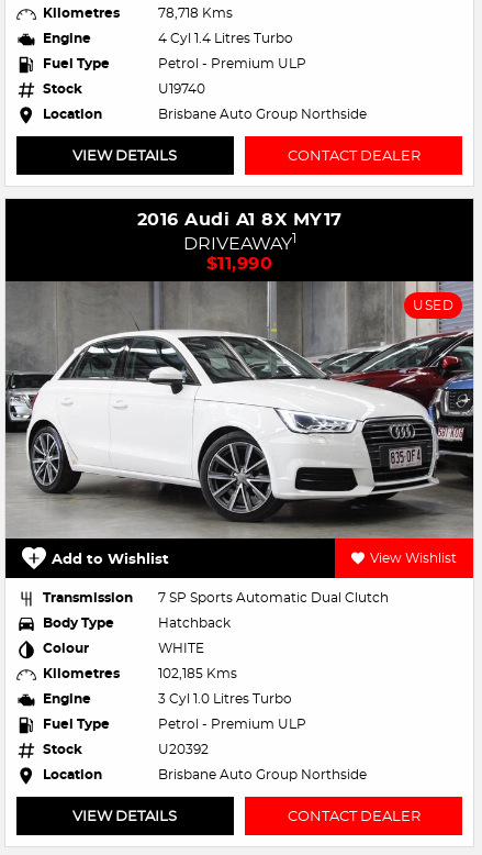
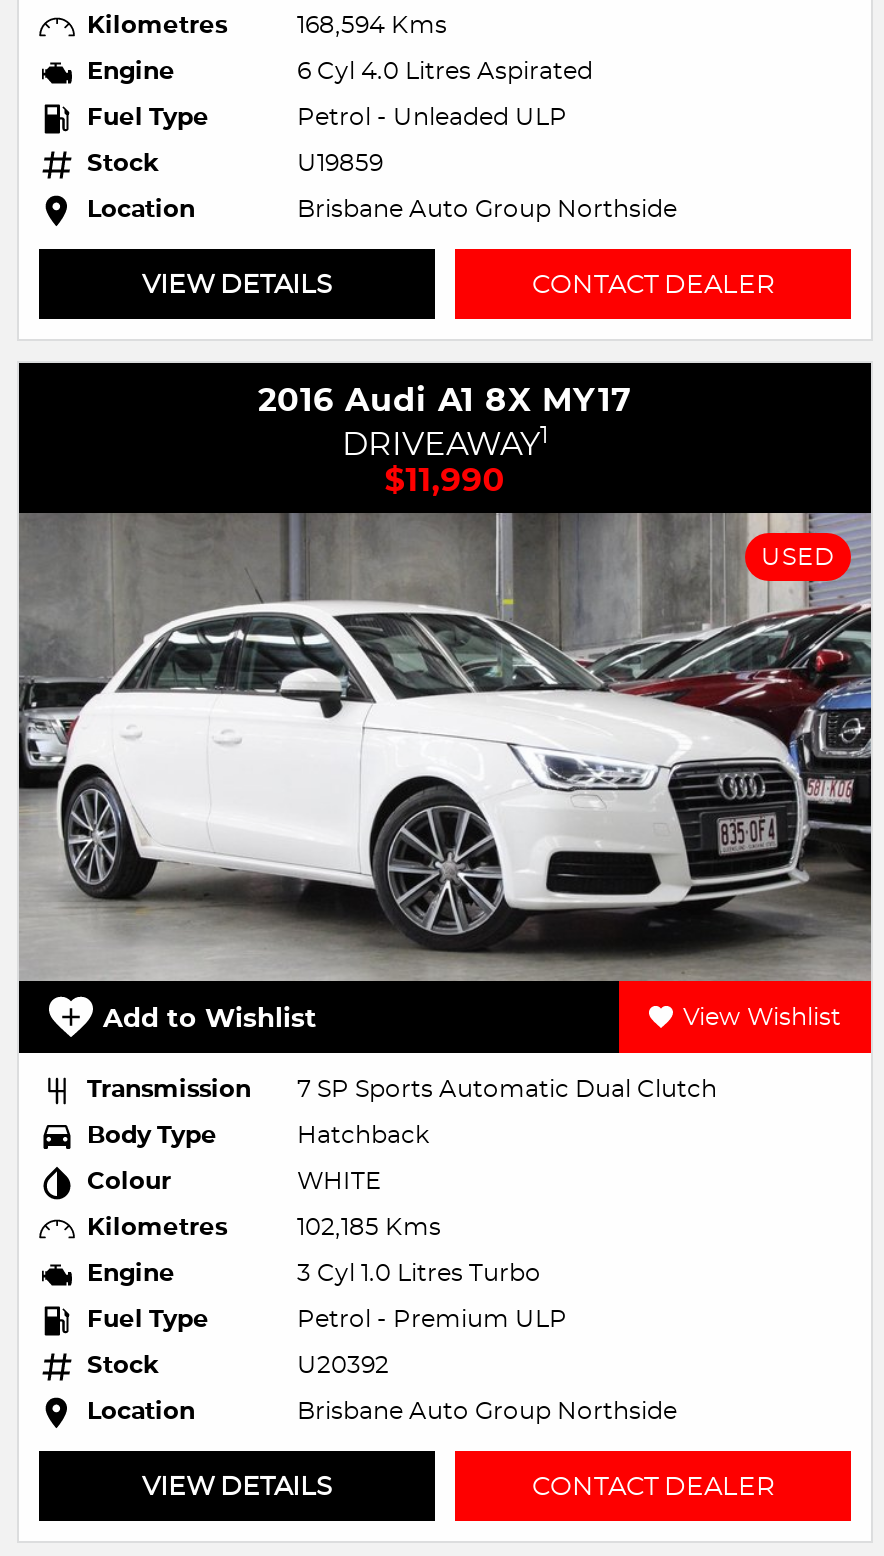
[158,4,233,21] 78,718 Kms -> [297,8,447,38] 168,594 Kms
[158,30,293,46] 4 Cyl 1.4 Litres Turbo -> [297,54,593,84] 6 Cyl 4.0 Litres Aspirated
[158,55,306,71] Petrol - Premium ULP -> [297,100,567,130] Petrol - Unleaded ULP
[158,80,205,97] U19740 -> [297,146,383,176] U19859

